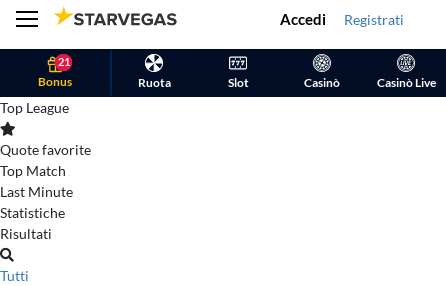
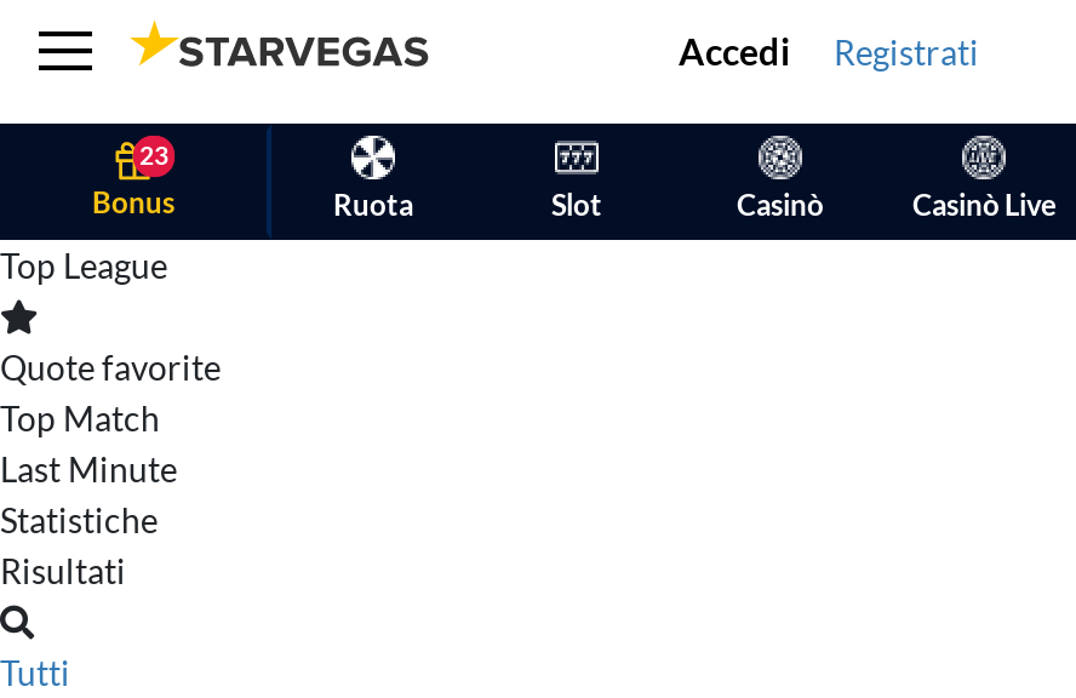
[57,56,69,68] 21 -> [139,141,168,170] 23

